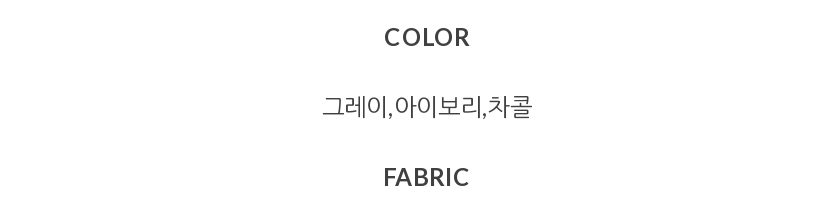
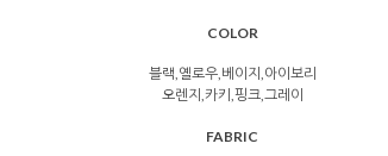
[322,92,532,122] 그레이,아이보리,차콜 -> [148,65,316,104] 블랙,옐로우,베이지,아이보리 | 오렌지,카키,핑크,그레이

